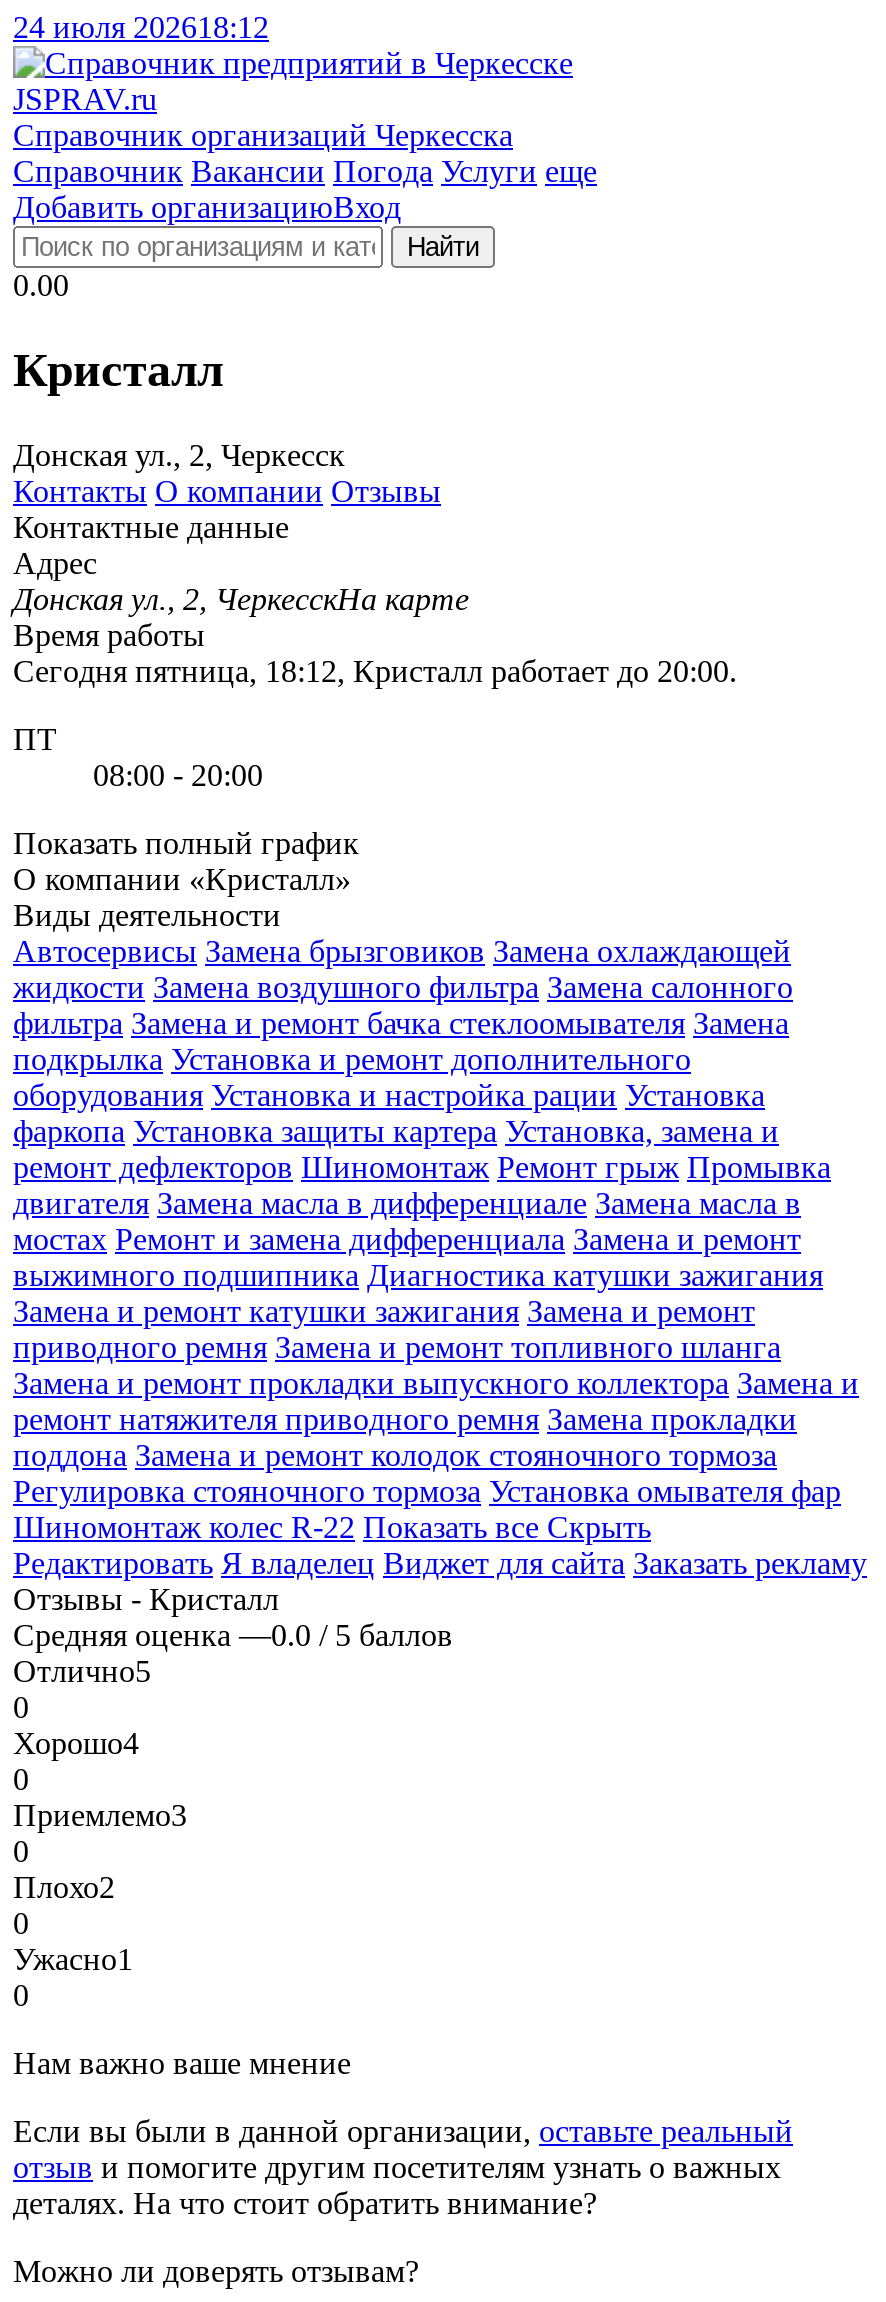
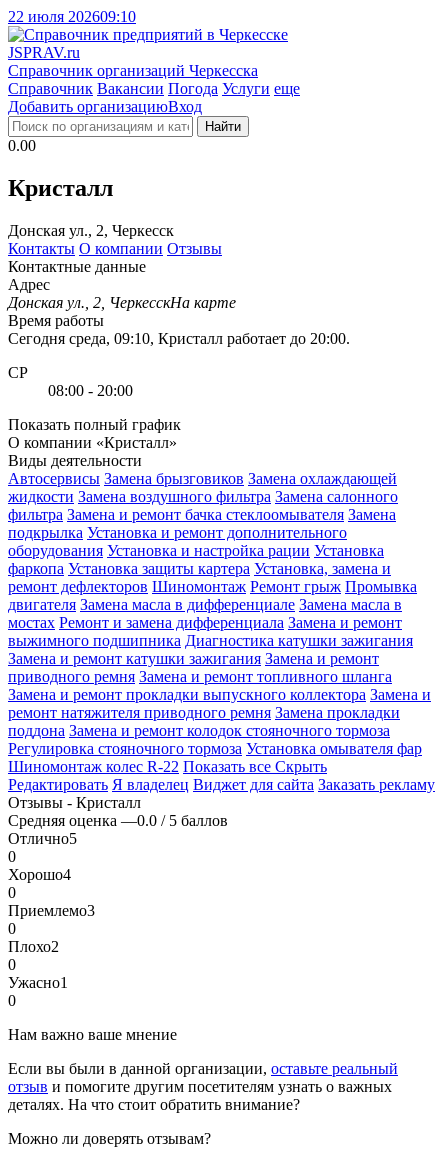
[13,10,269,44] 24 июля 202618:12 -> [8,8,136,25] 22 июля 202609:10
[13,654,737,688] Сегодня пятница, 18:12, Кристалл работает до 20:00. -> [8,330,350,347] Сегодня среда, 09:10, Кристалл работает до 20:00.
[13,722,57,756] ПТ -> [8,364,28,381] СР

